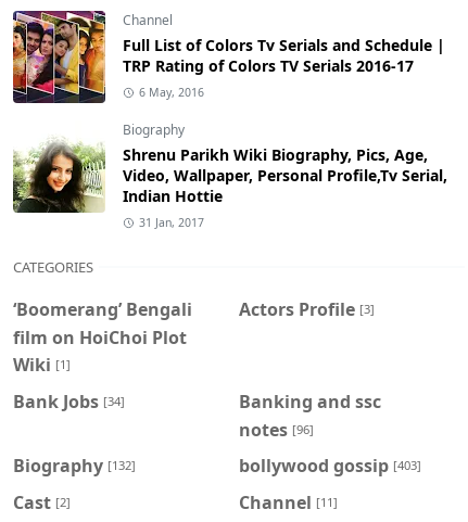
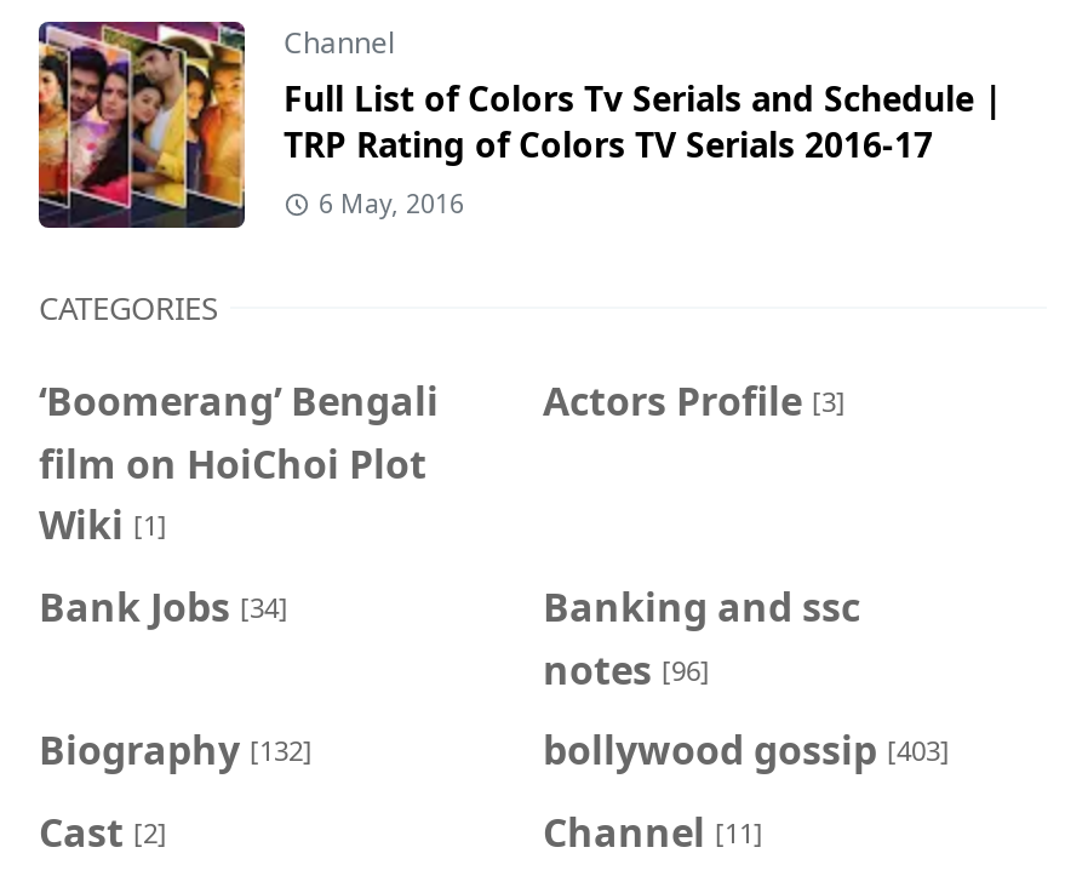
[12,120,447,230] [image] | Biography | Shrenu Parikh Wiki Biography, Pics, Age, | Video, Wallpaper, Personal Profile,Tv Serial, | Indian Hottie | 31 Jan, 2017 -> none

